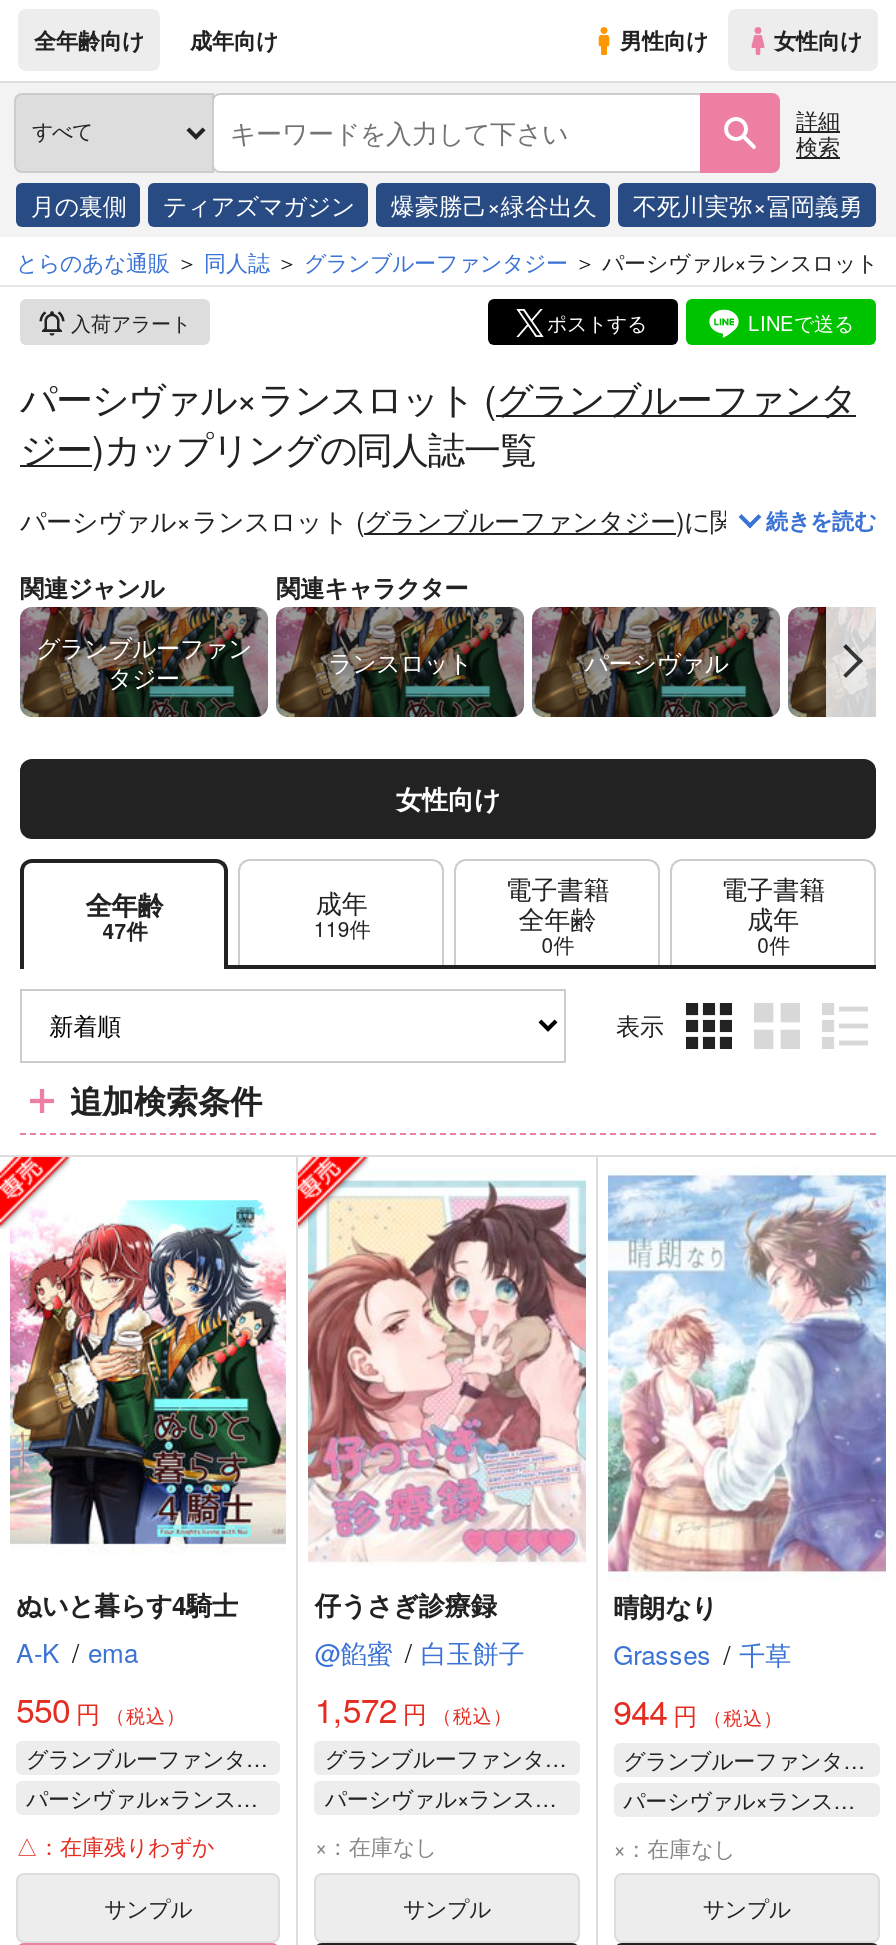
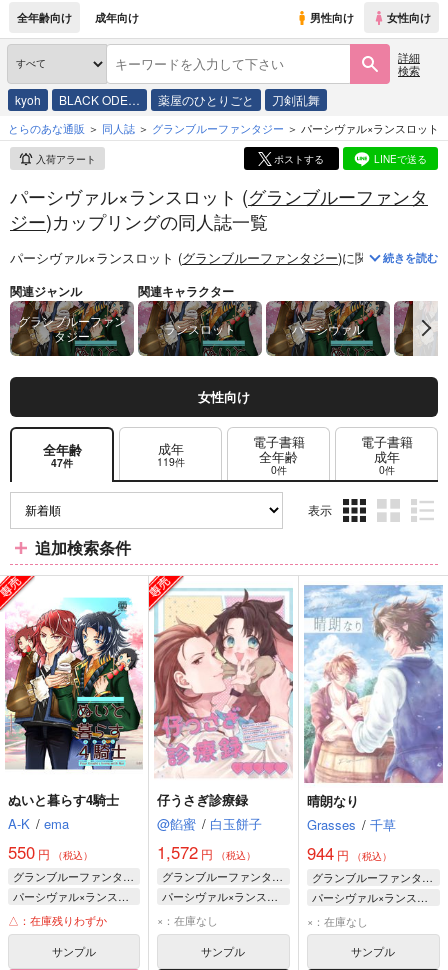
[31,187,863,221] 月の裏側 | ティアズマガジン | 爆豪勝己×緑谷出久 | 不死川実弥×冨岡義勇 -> [15,91,320,108] kyoh | BLACK ODE… | 薬屋のひとりごと | 刀剣乱舞

